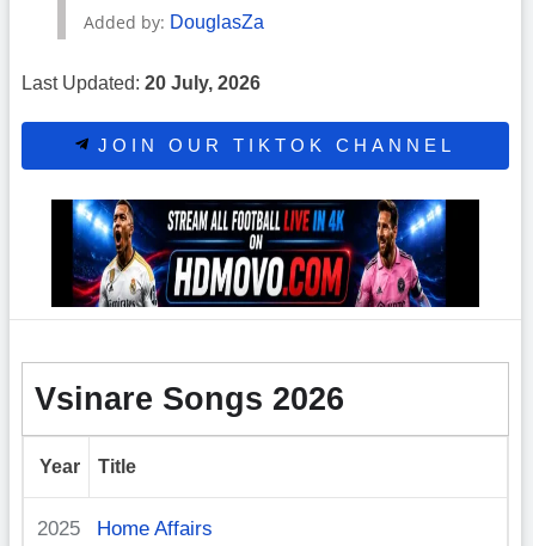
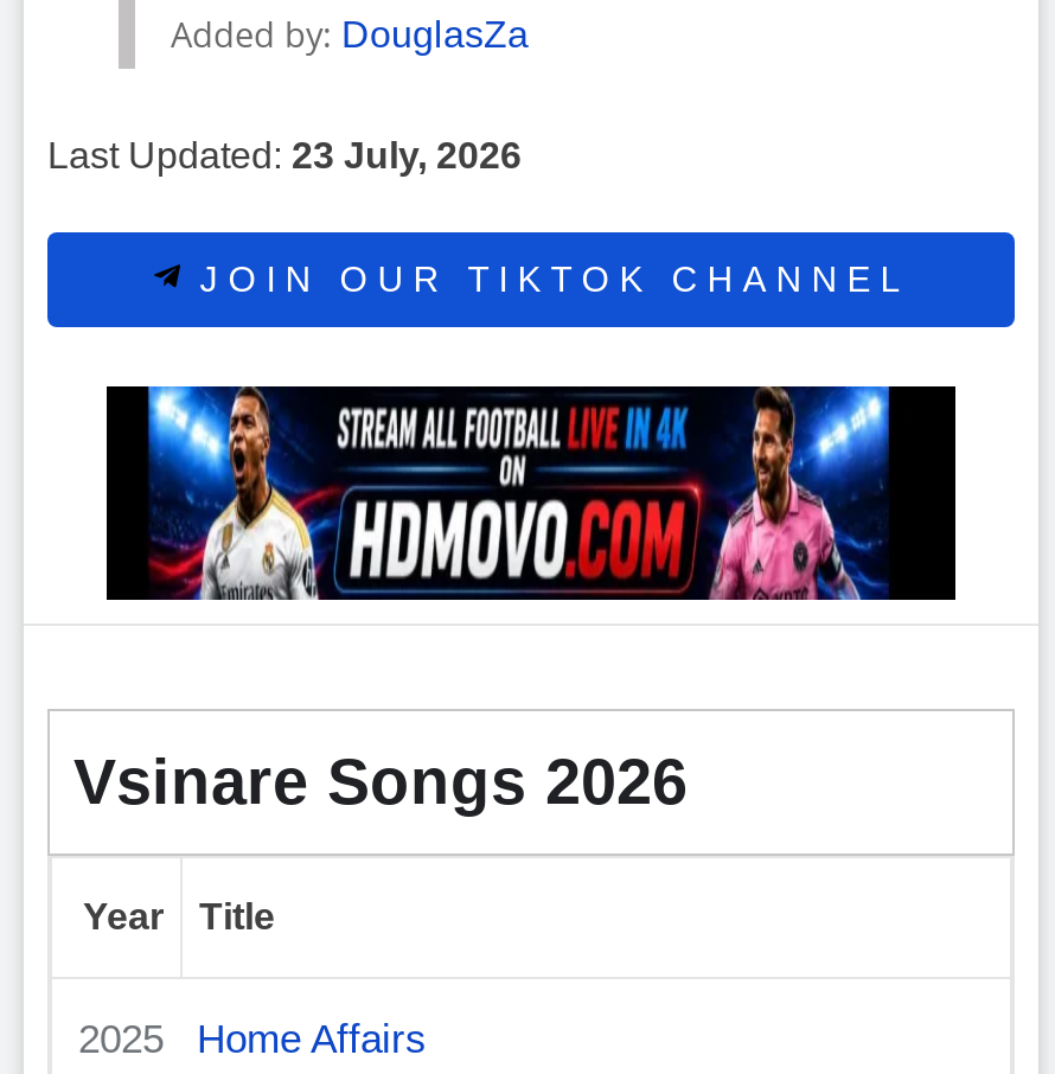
[22,73,261,93] Last Updated: 20 July, 2026 -> [47,135,522,175] Last Updated: 23 July, 2026

